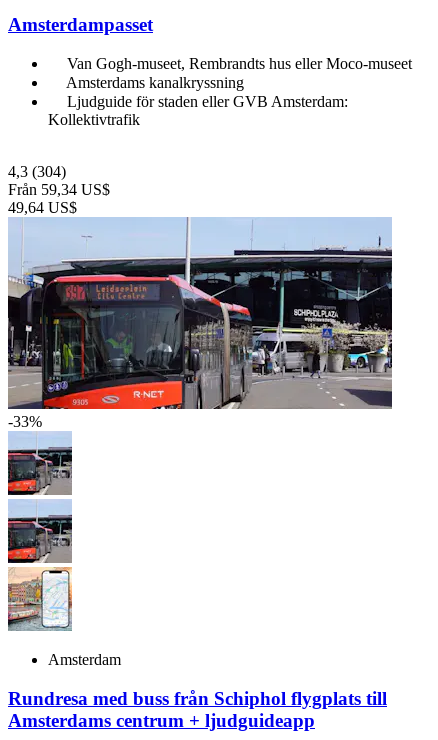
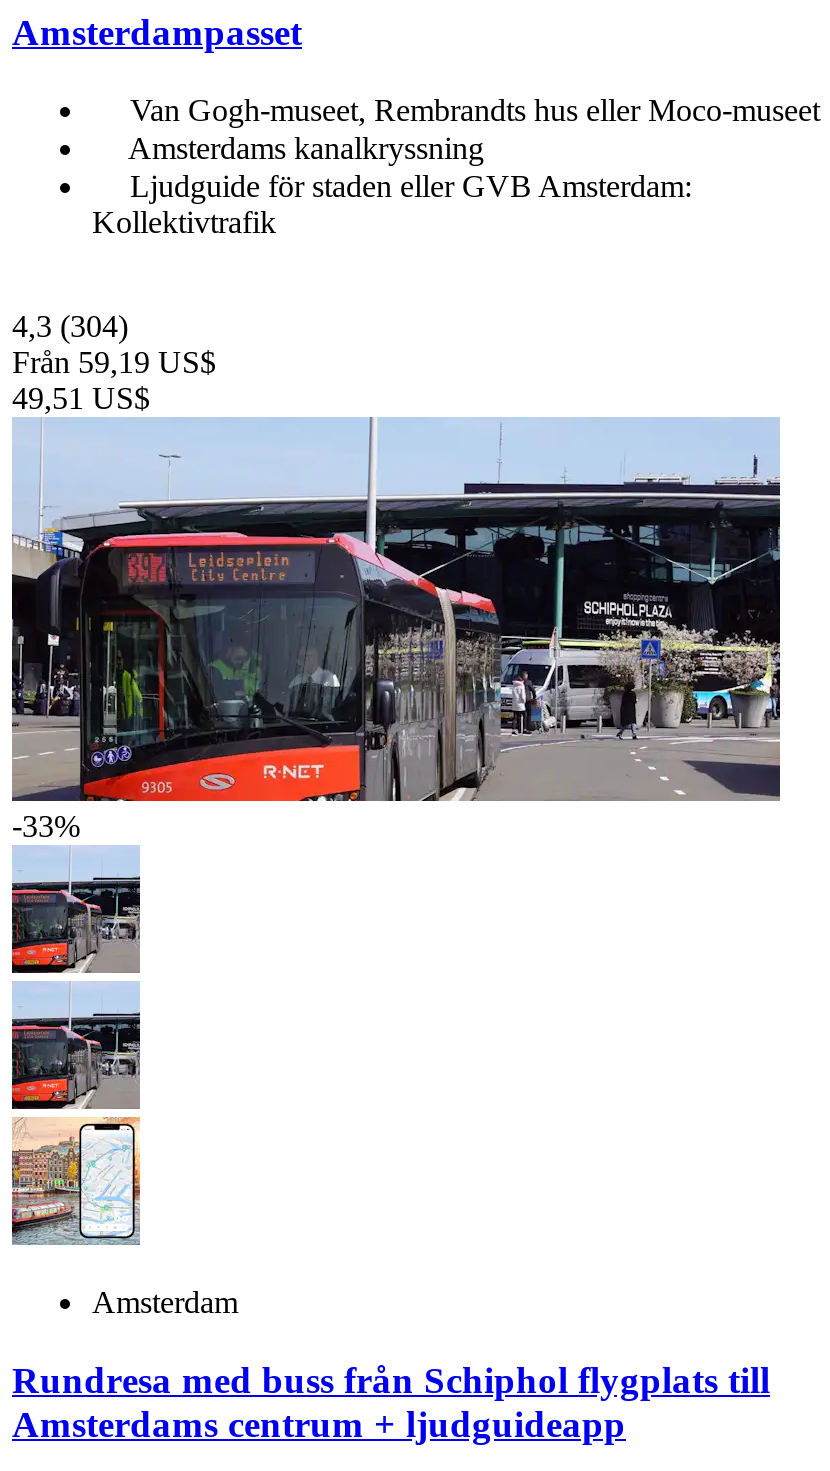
[8,181,110,198] Från 59,34 US$ -> [12,346,216,380] Från 59,19 US$
[8,199,77,216] 49,64 US$ -> [12,382,150,416] 49,51 US$

